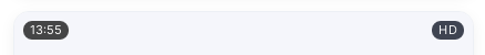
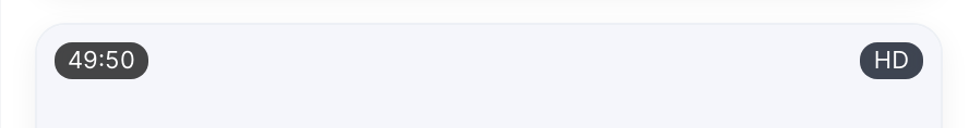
[30,22,62,37] 13:55 -> [68,44,135,74] 49:50

